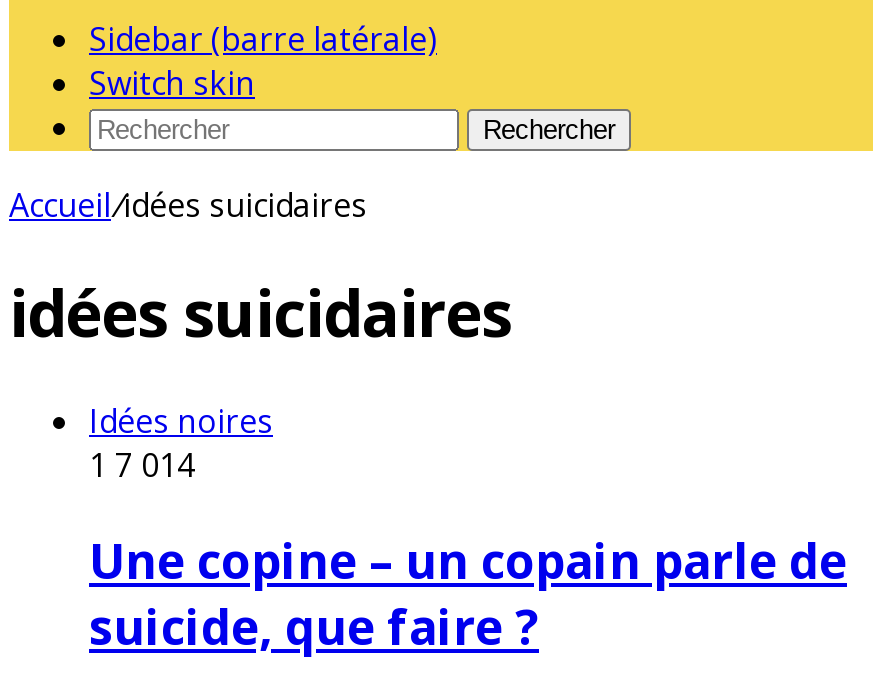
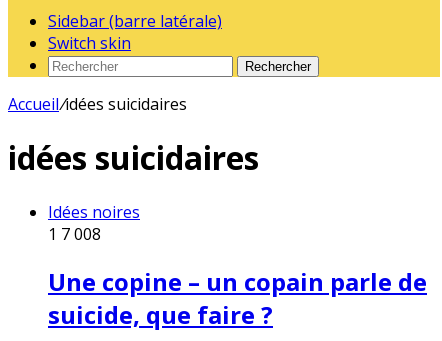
[89,443,195,487] 1 7 014 -> [48,223,101,245] 1 7 008

